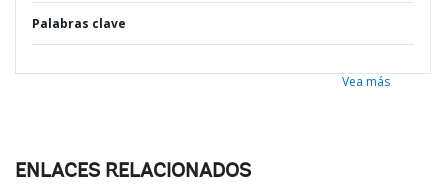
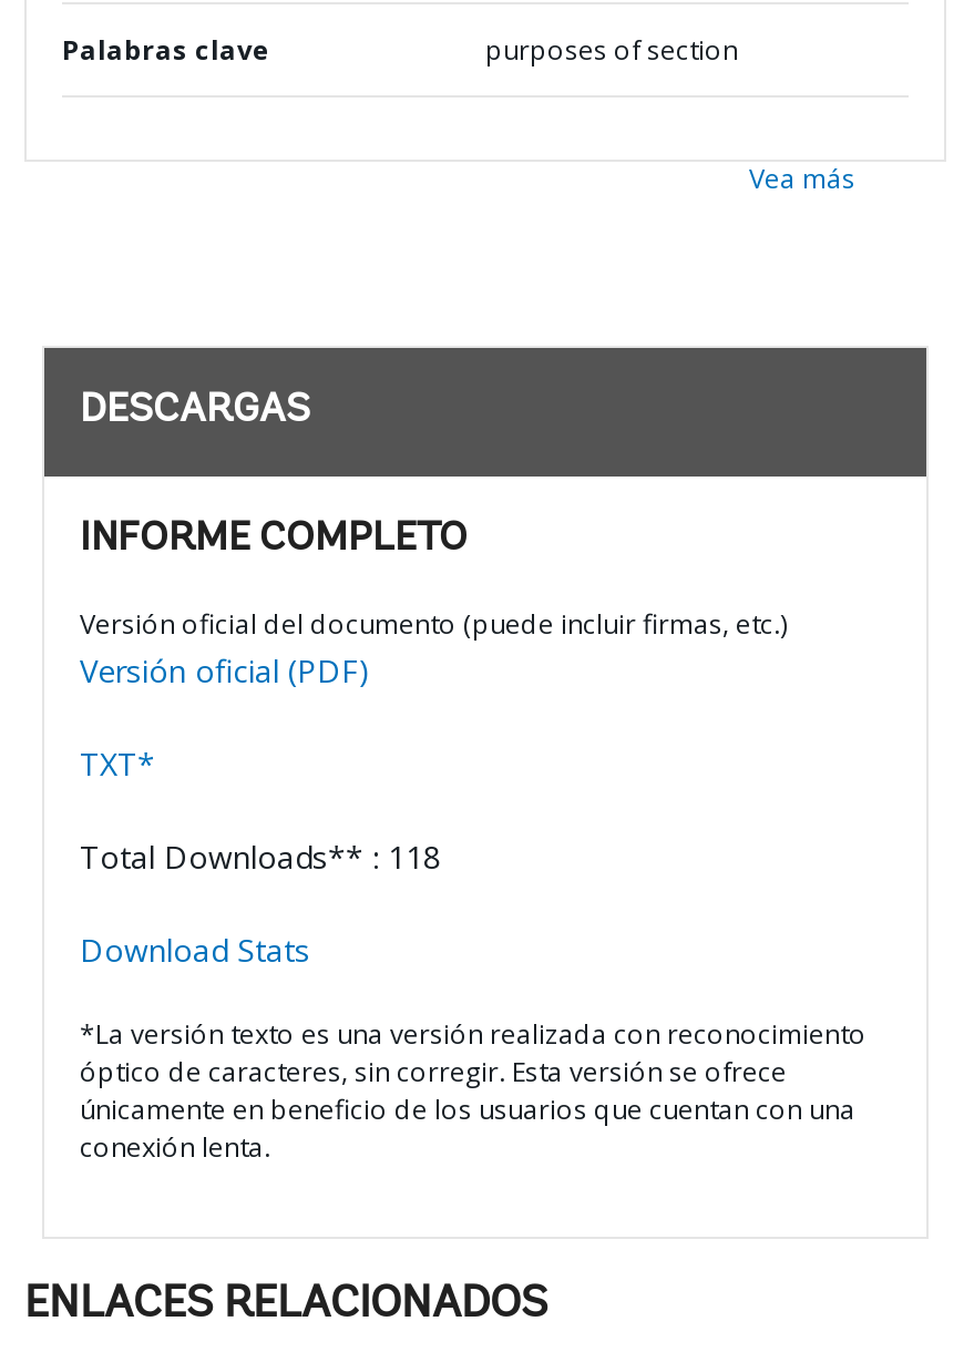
none -> [485,31,738,69] purposes of section
none -> [80,392,866,1166] DESCARGAS | INFORME COMPLETO | Versión oficial del documento (puede incluir firmas, etc.) | Versión oficial (PDF) | TXT* | Total Downloads** : 118 | Download Stats | *La versión texto es una versión realizada con reconocimiento | óptico de caracteres, sin corregir. Esta versión se ofrece | únicamente en beneficio de los usuarios que cuentan con una | conexión lenta.

